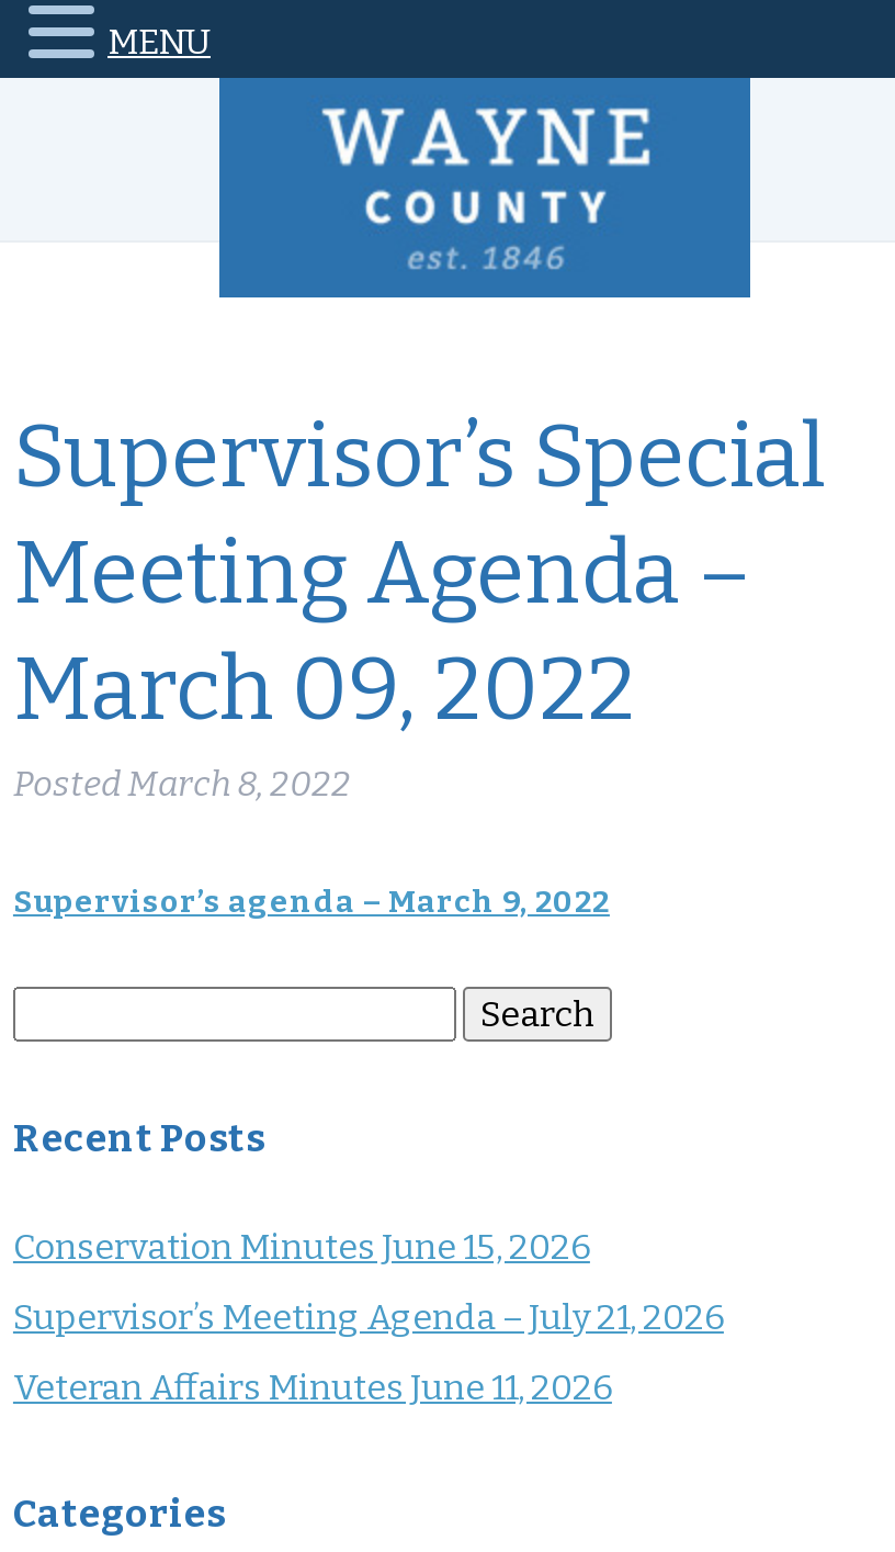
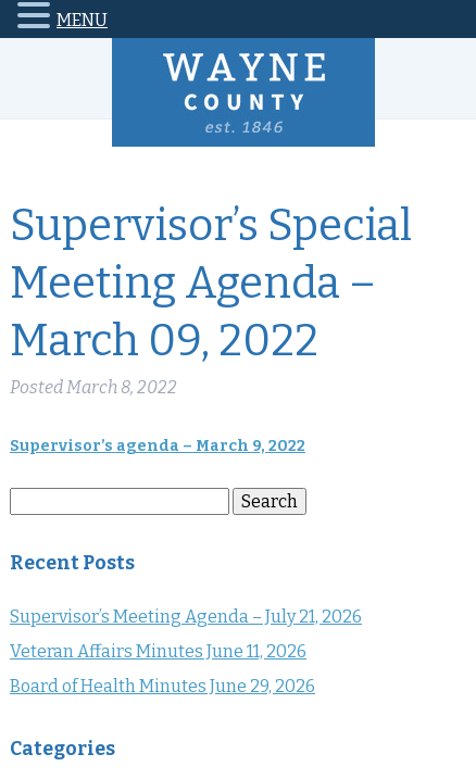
[13,1227,590,1269] Conservation Minutes June 15, 2026 -> none
moved [13,1297,724,1409] -> [10,607,362,662]: Supervisor’s Meeting Agenda – July 21, 2026 | Veteran Affairs Minutes June 11, 2026
none -> [10,676,315,697] Board of Health Minutes June 29, 2026

